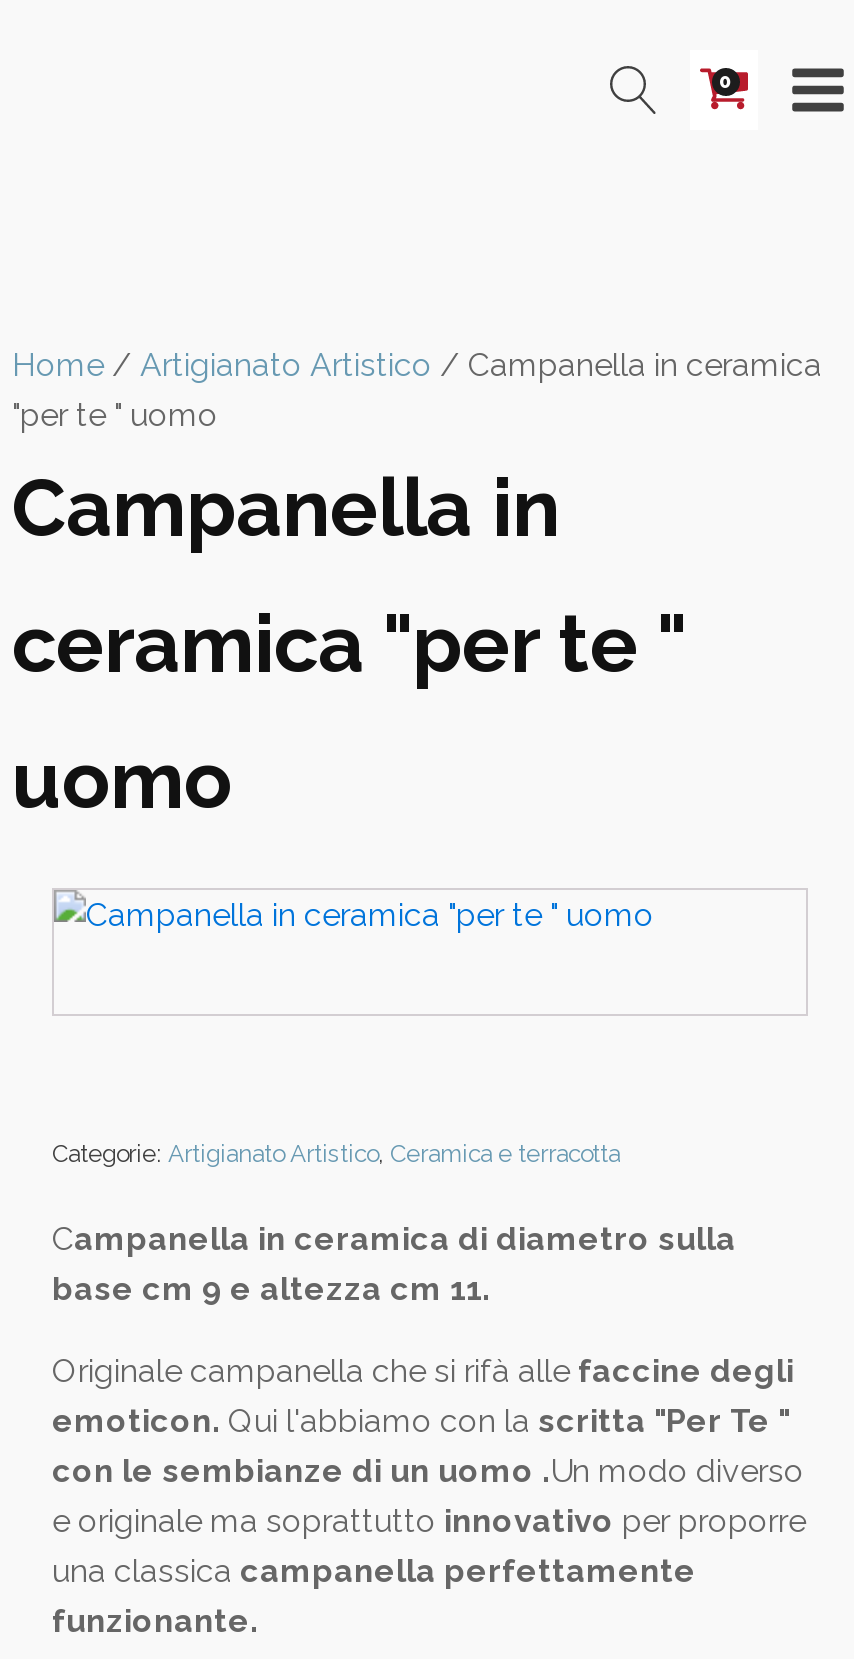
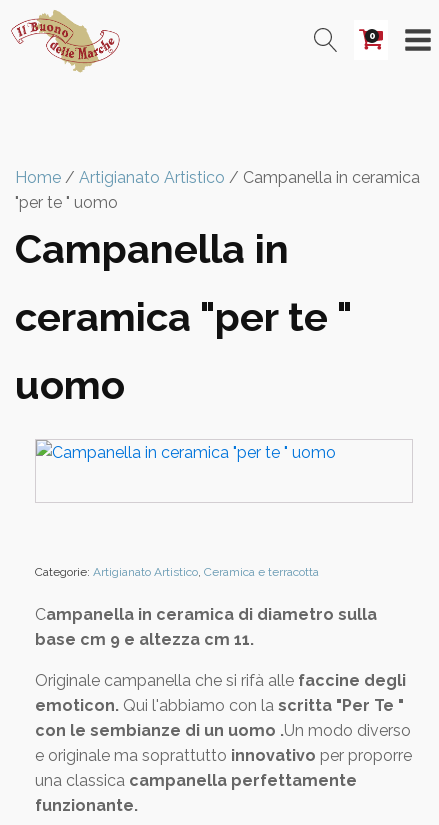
none -> [10,9,121,73] [image]

